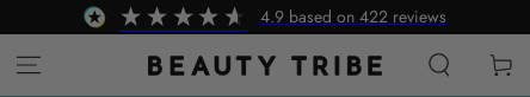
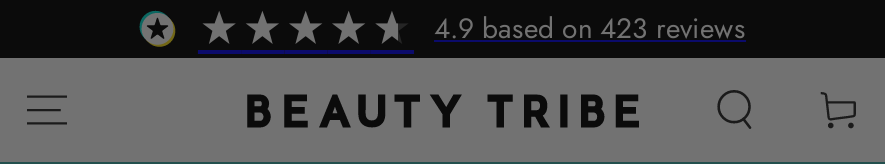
[260,5,446,28] 4.9 based on 422 reviews -> [434,8,746,48] 4.9 based on 423 reviews

